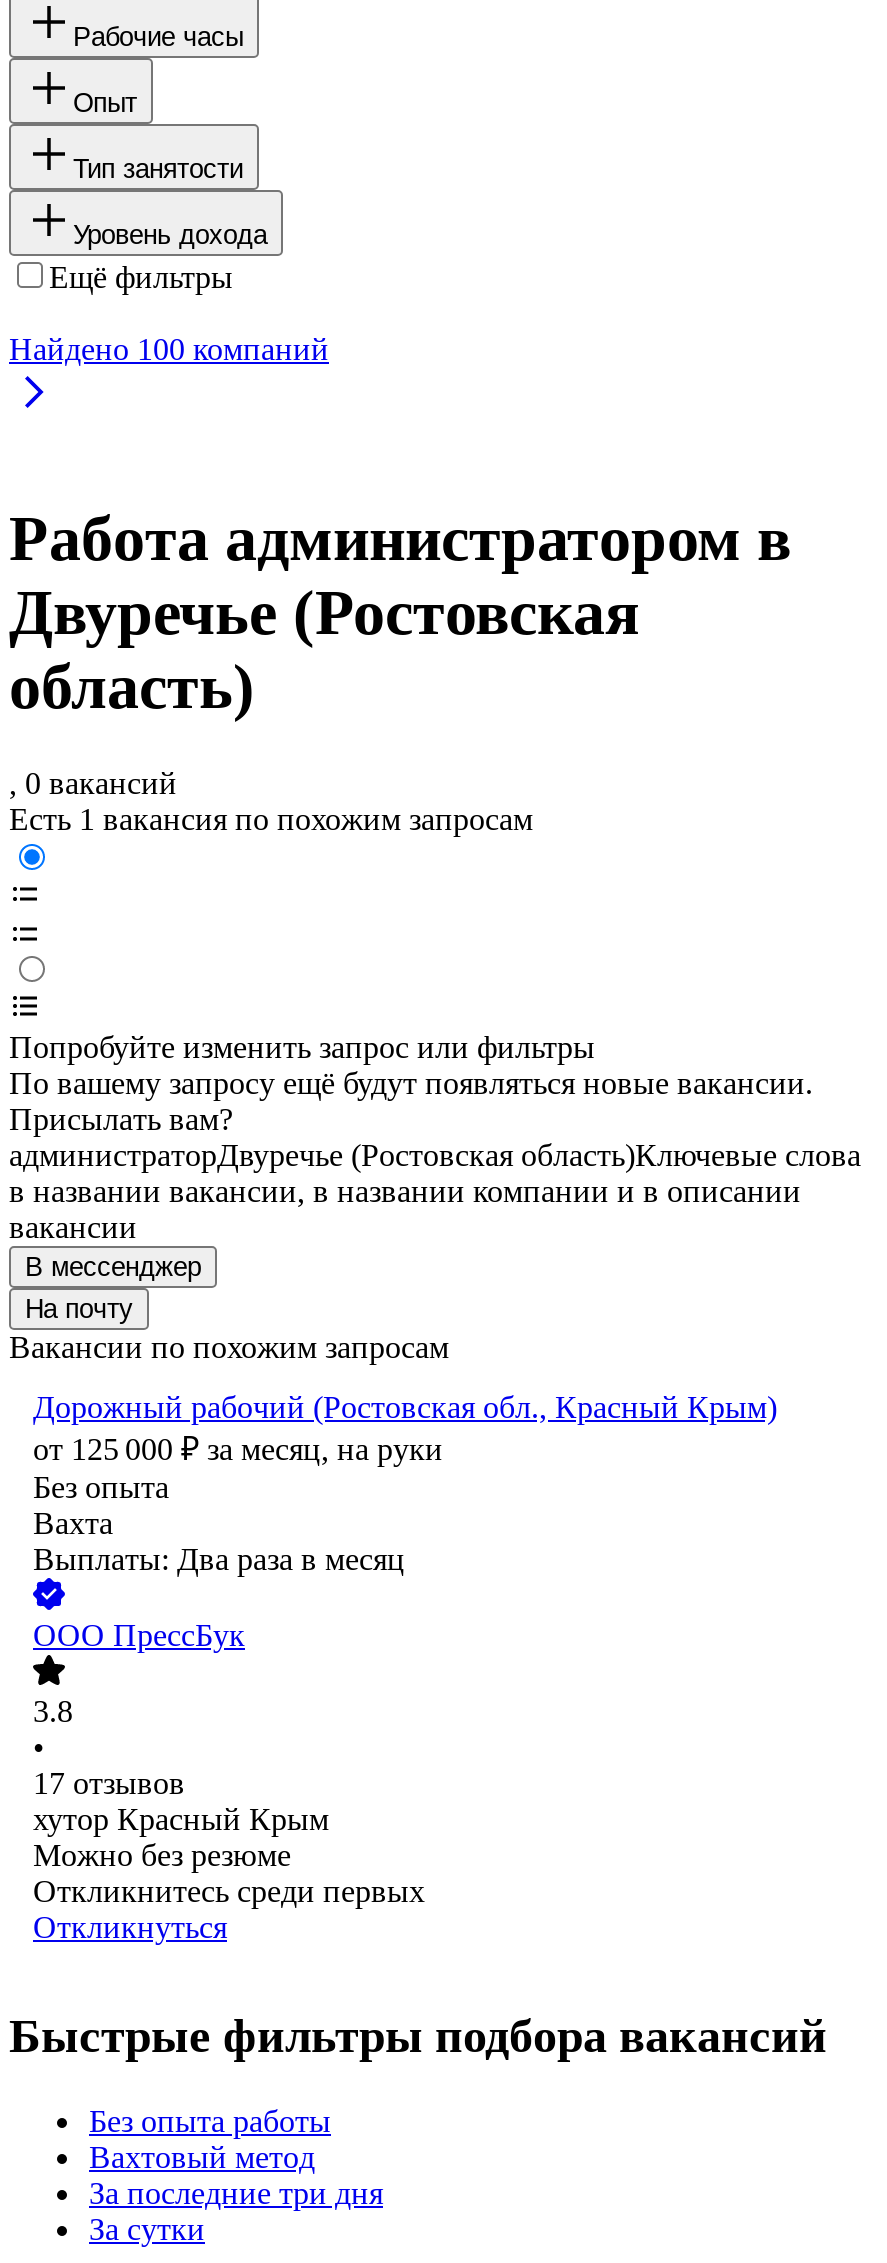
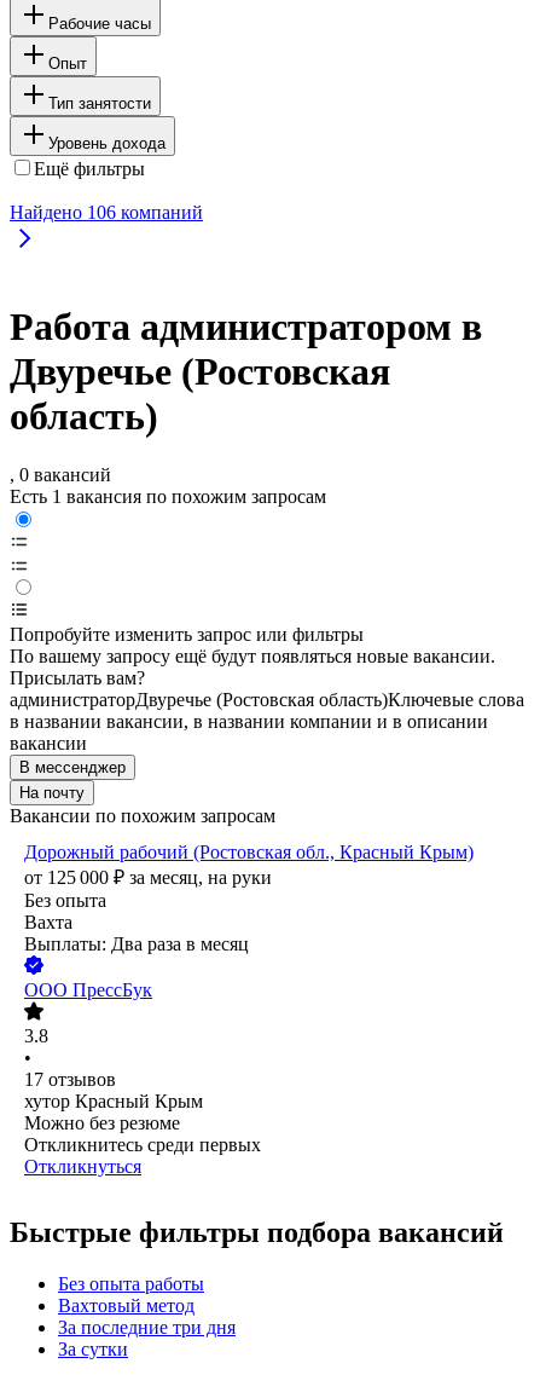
[9,331,329,365] Найдено 100 компаний -> [10,201,203,222] Найдено 106 компаний

